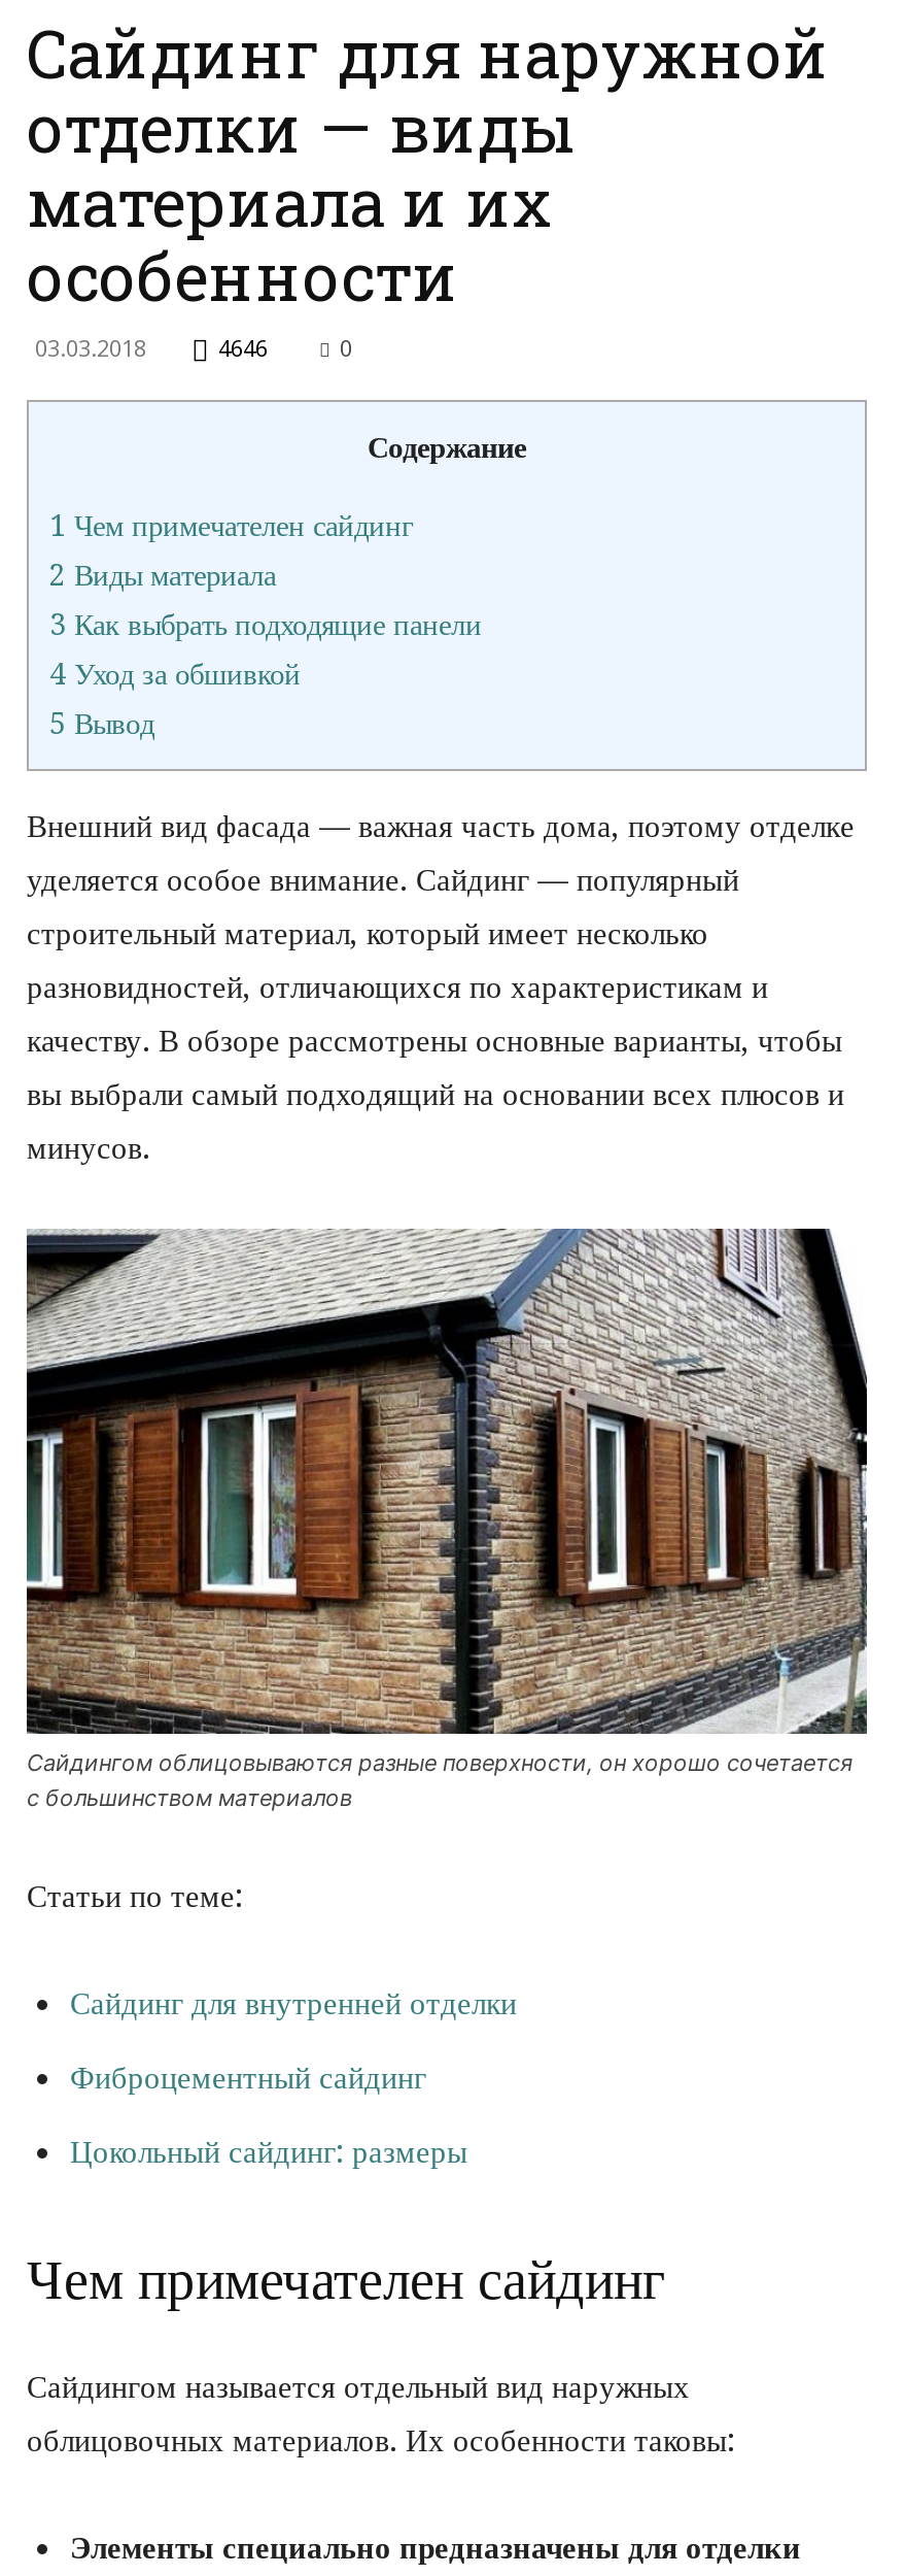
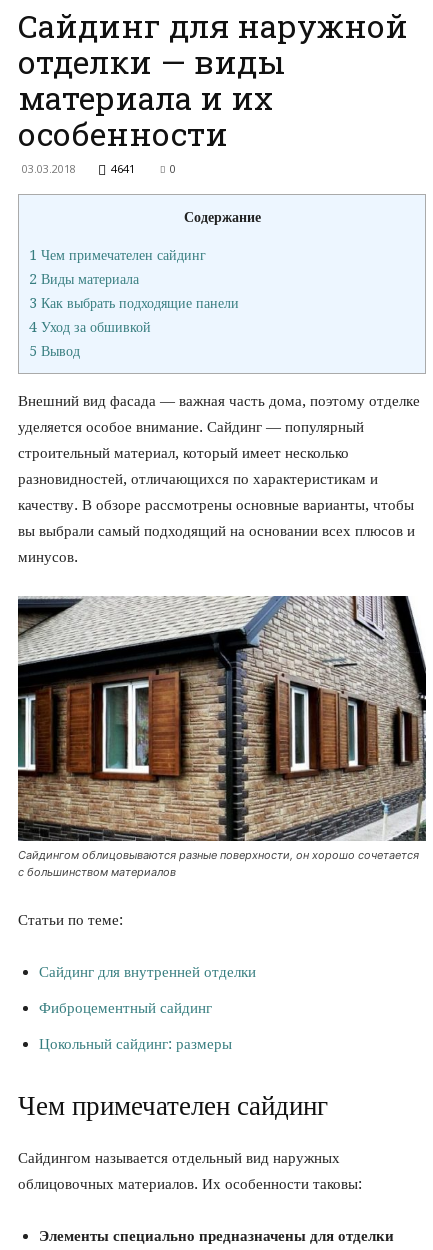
[218,332,268,363] 4646 -> [111,161,135,176] 4641

